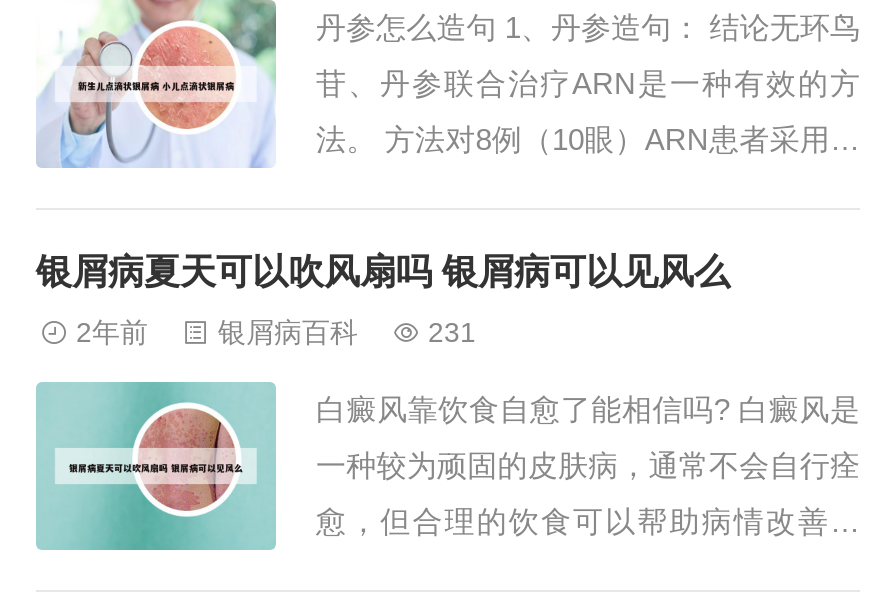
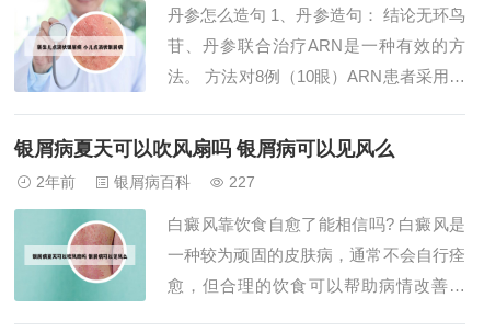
[428,316,476,348] 231 -> [229,173,255,191] 227

